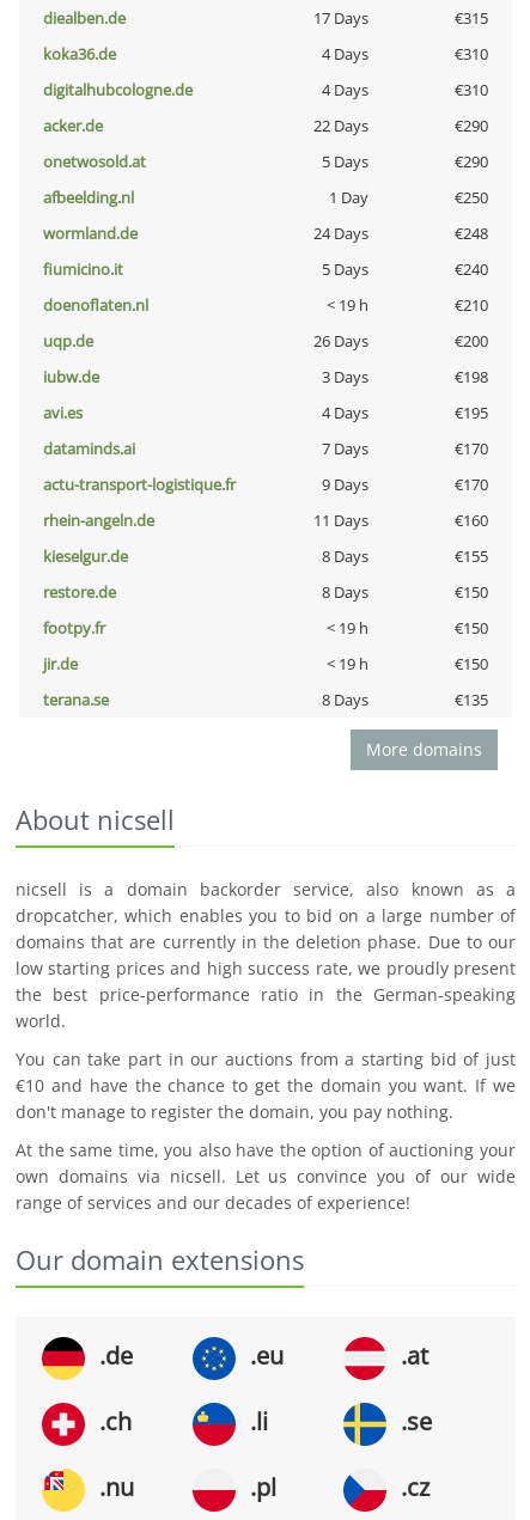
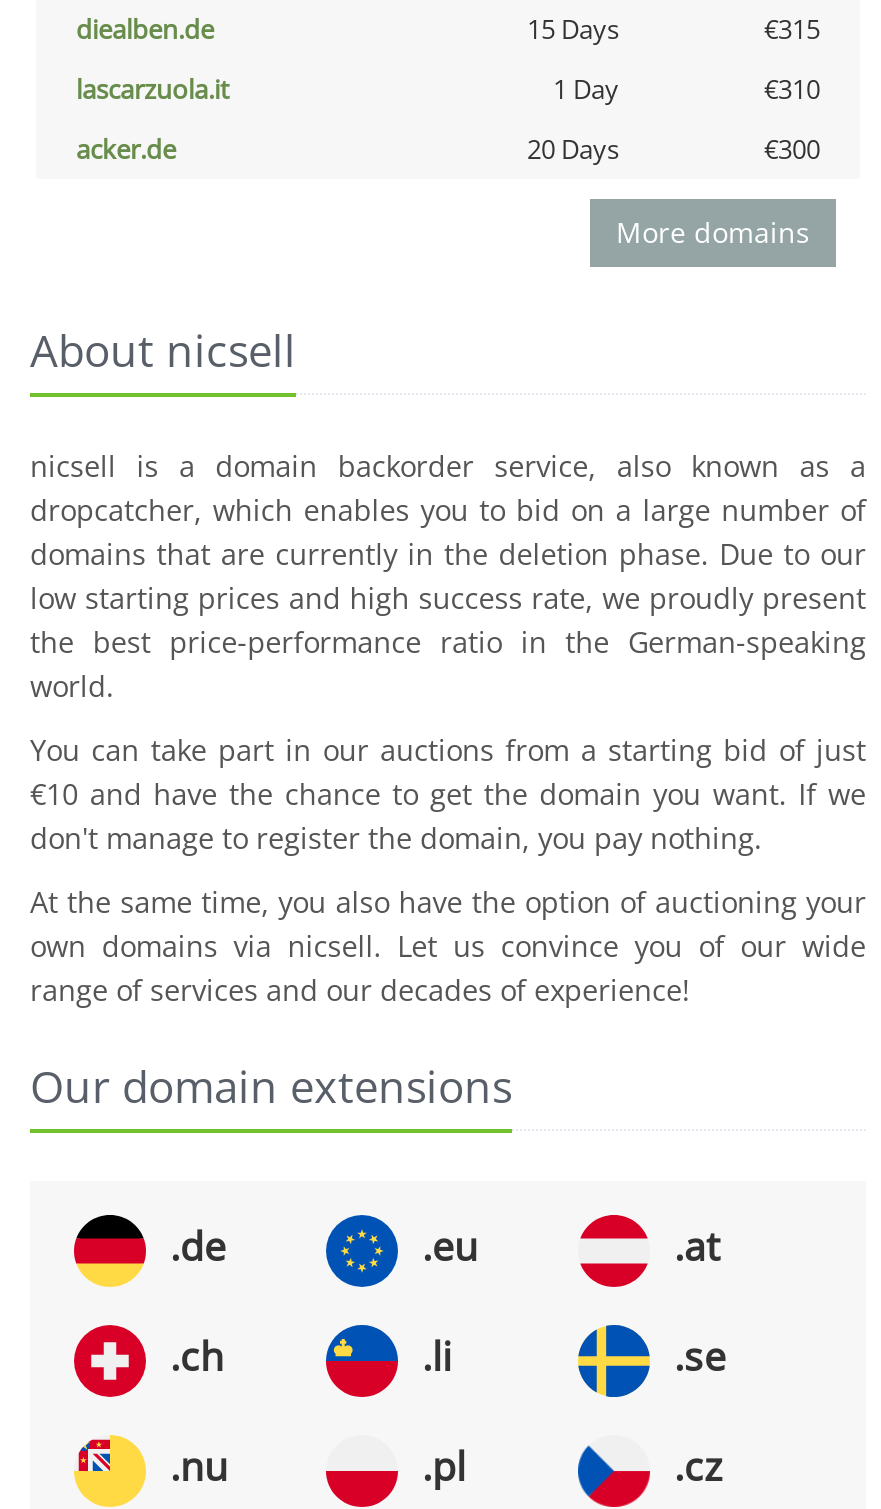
[313,7,368,29] 17 Days -> [527,11,619,47] 15 Days
[43,43,488,101] koka36.de | 4 Days | €310 | digitalhubcologne.de | 4 Days -> [76,71,619,107] lascarzuola.it | 1 Day
[43,115,488,711] 22 Days | €290 | onetwosold.at | 5 Days | €290 | afbeelding.nl | 1 Day | €250 | wormland.de | 24 Days | €248 | fiumicino.it | 5 Days | €240 | doenoflaten.nl | < 19 h | €210 | uqp.de | 26 Days | €200 | iubw.de | 3 Days | €198 | avi.es | 4 Days | €195 | dataminds.ai | 7 Days | €170 | actu-transport-logistique.fr | 9 Days | €170 | rhein-angeln.de | 11 Days | €160 | kieselgur.de | 8 Days | €155 | restore.de | 8 Days | €150 | footpy.fr | < 19 h | €150 | jir.de | < 19 h | €150 | terana.se | 8 Days | €135 -> [527,131,820,167] 20 Days | €300

